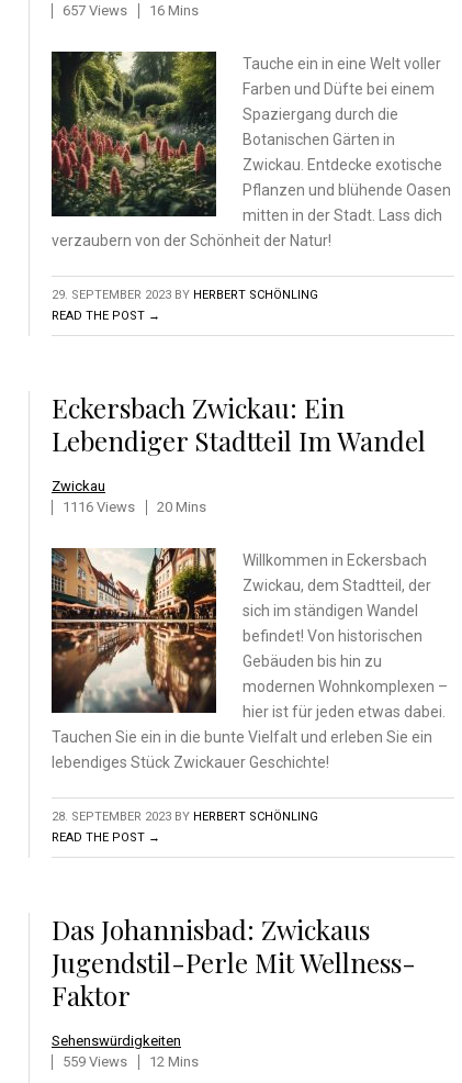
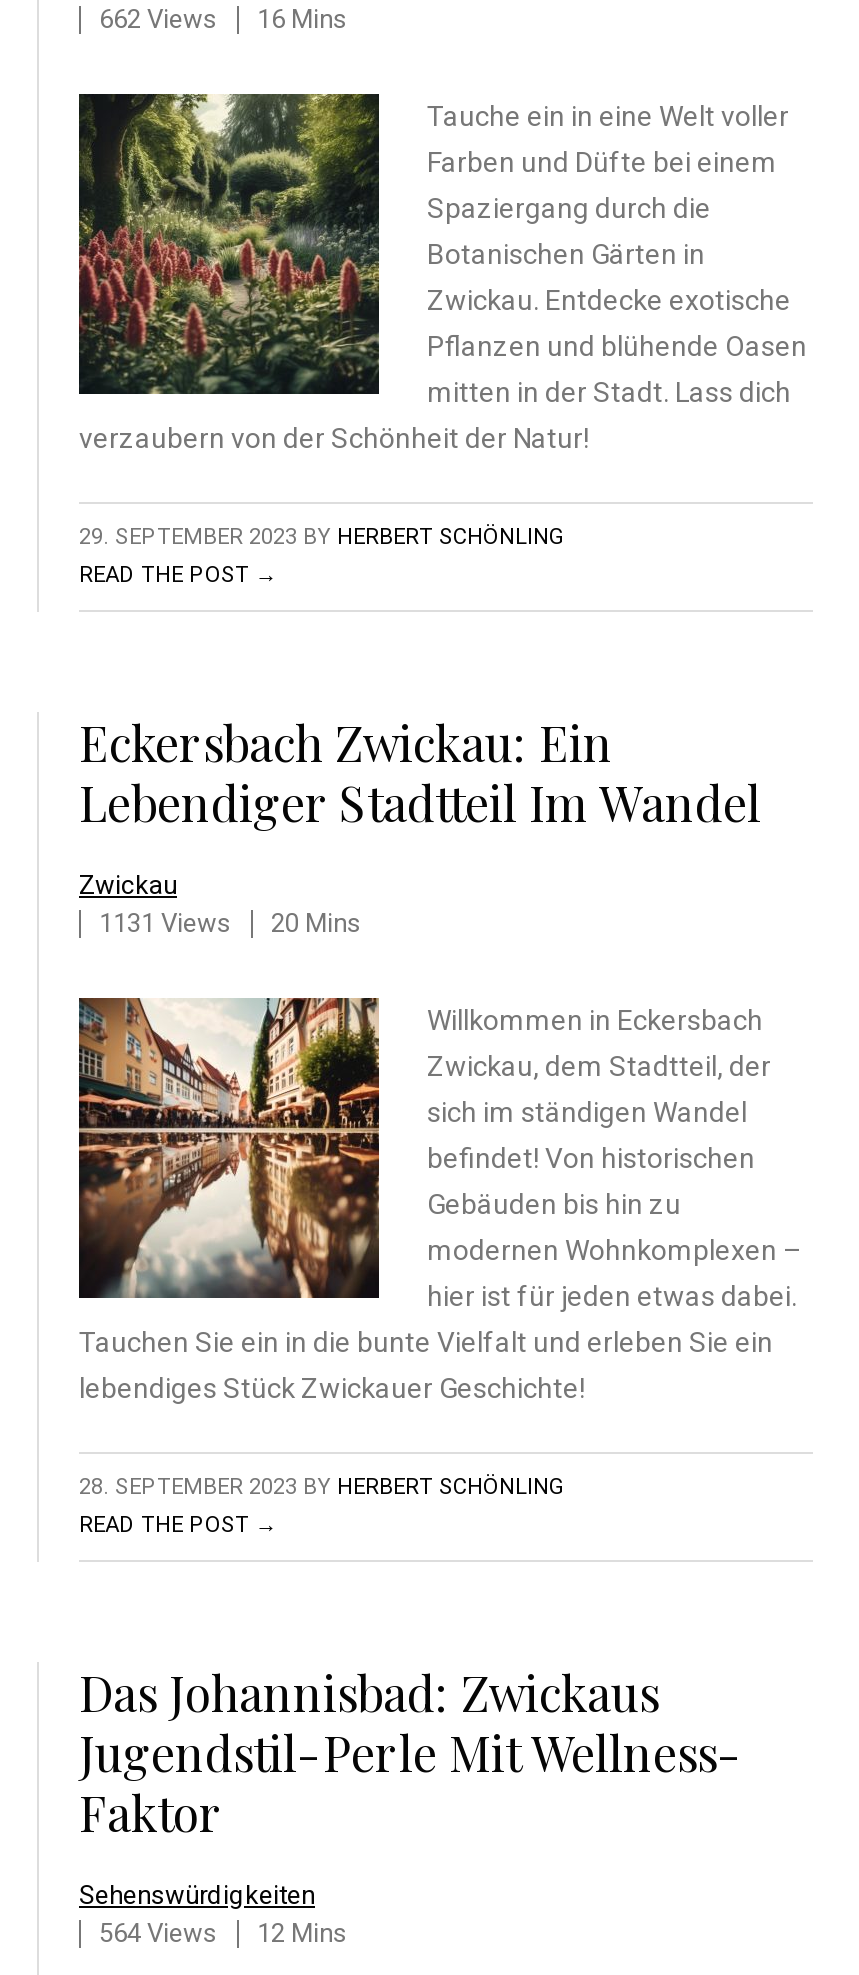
[63,3,199,19] 657 Views 16 Mins -> [99,5,347,35] 662 Views 16 Mins
[63,499,206,515] 1116 Views 20 Mins -> [99,909,361,939] 1131 Views 20 Mins
[63,1054,199,1070] 559 Views 12 Mins -> [99,1919,347,1949] 564 Views 12 Mins

